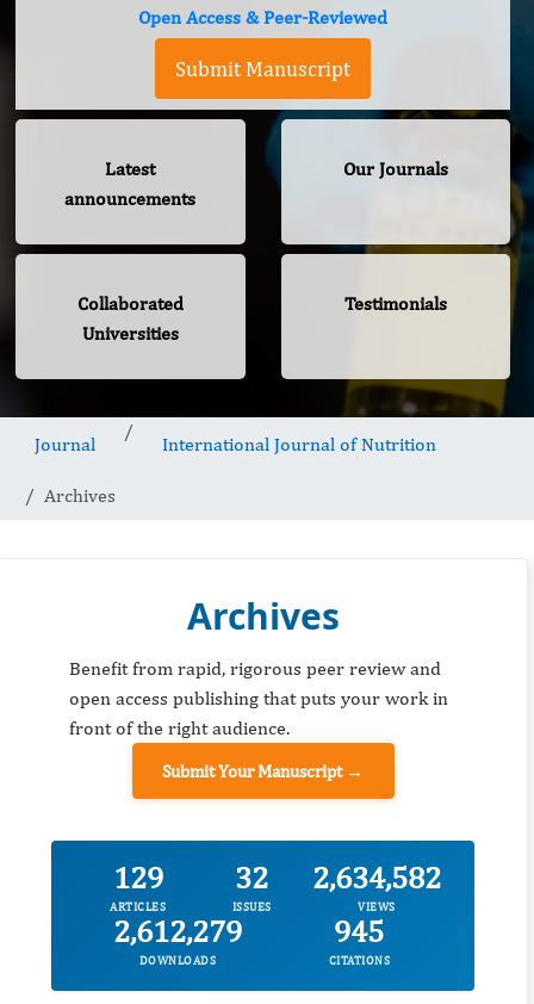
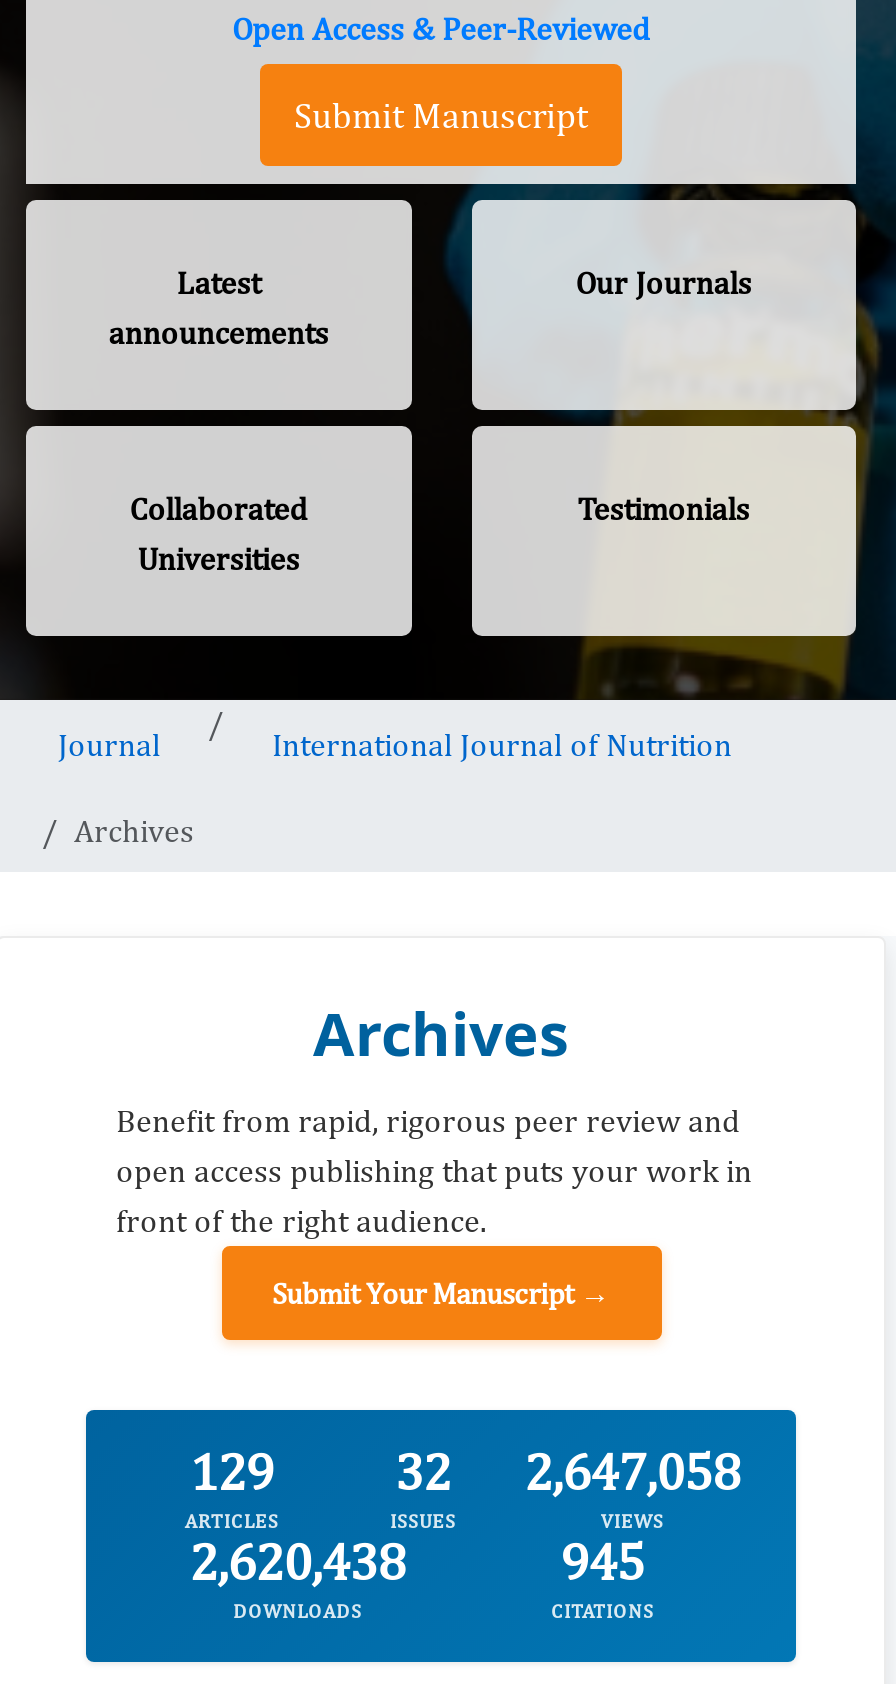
[113,859,441,896] 129 32 2,634,582 -> [190,1440,740,1502] 129 32 2,647,058
[113,912,242,949] 2,612,279 -> [190,1530,406,1592] 2,620,438

